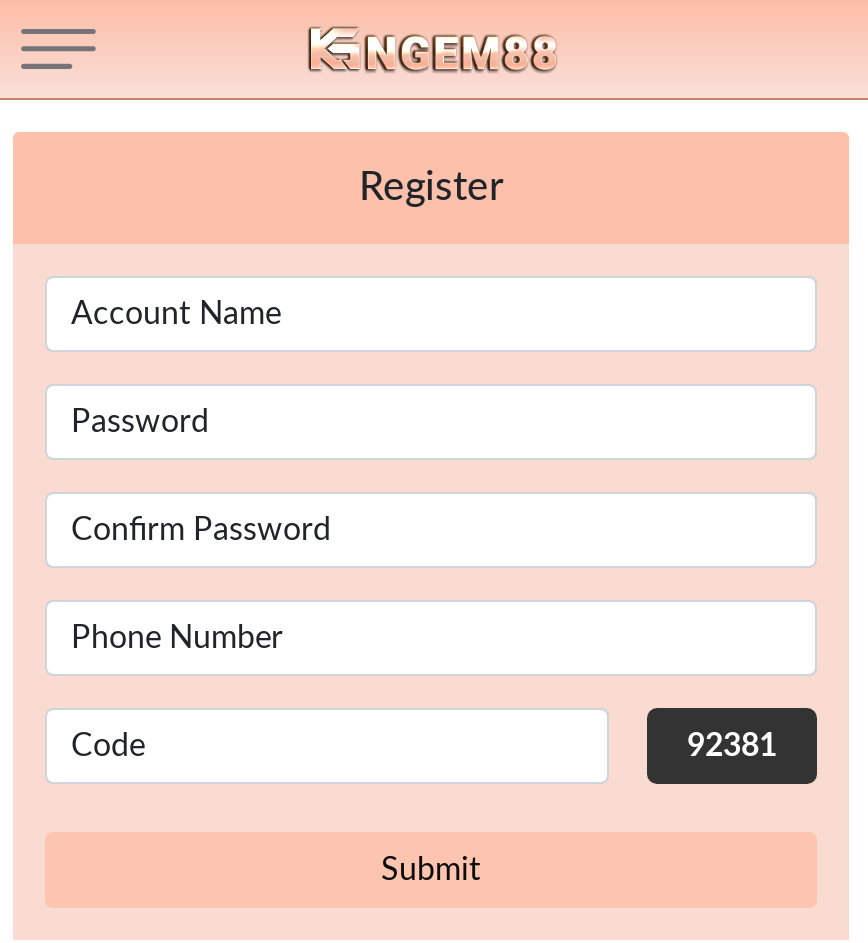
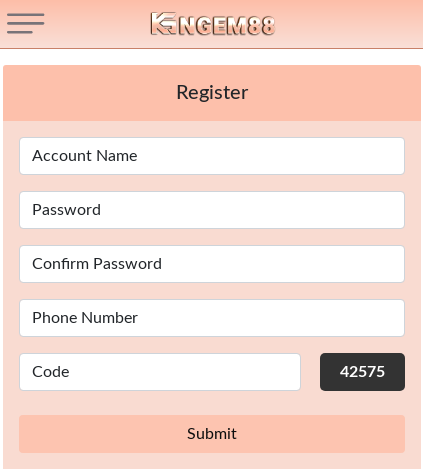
[687,730,777,762] 92381 -> [340,364,385,380] 42575

